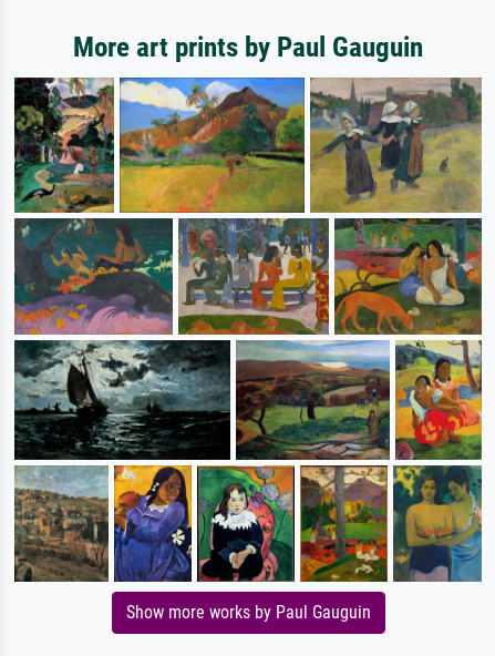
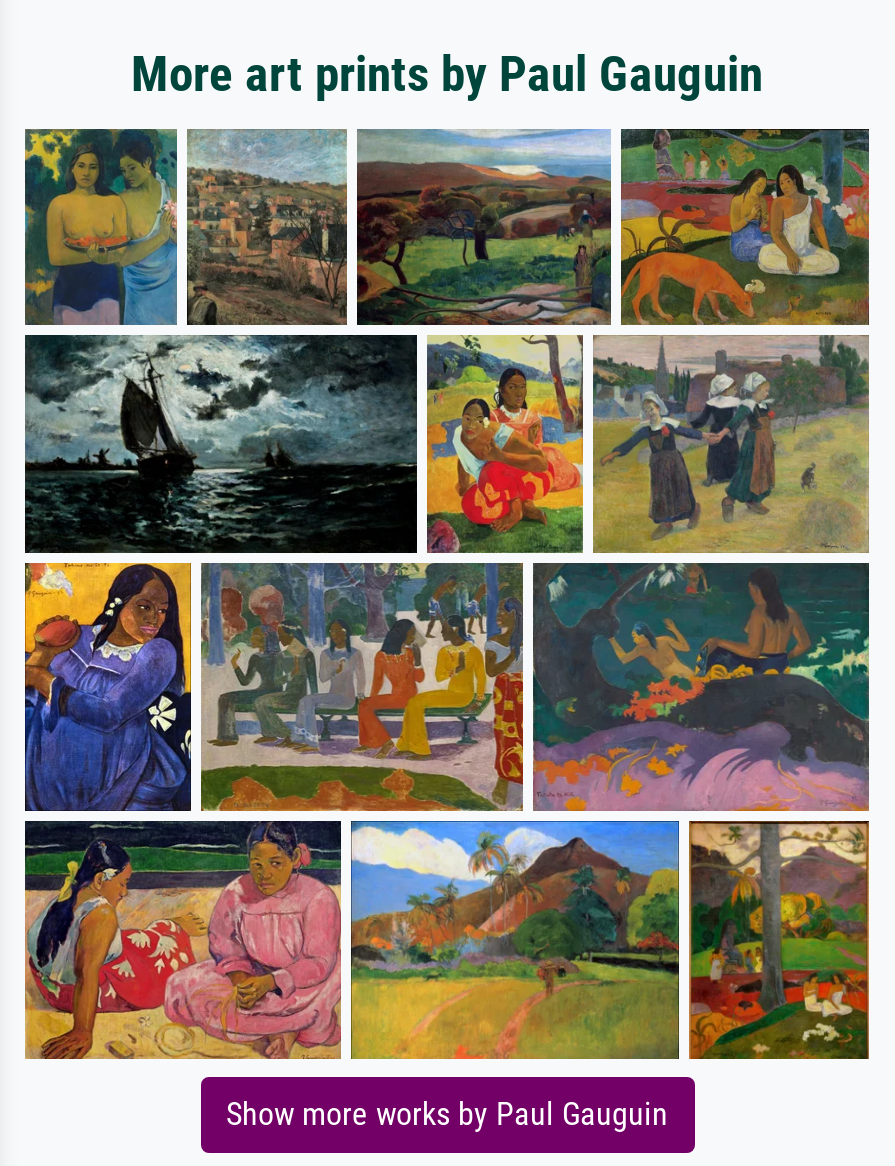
[13,76,483,583] [image] -> [23,128,871,1062] [image]

